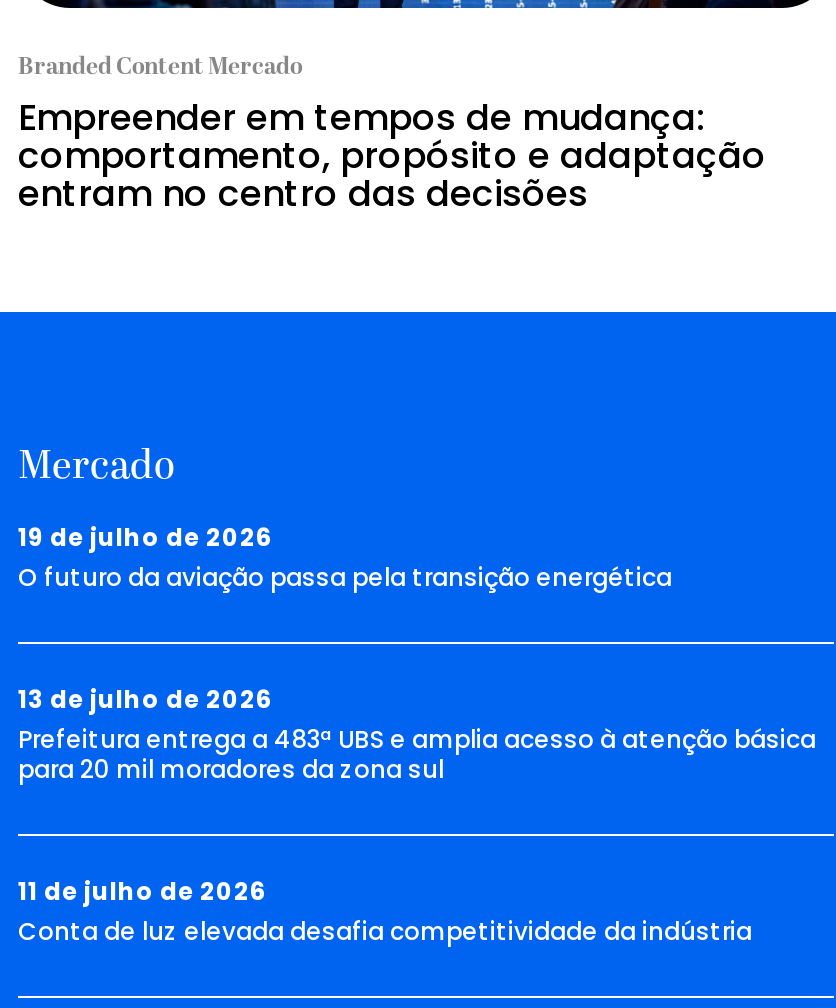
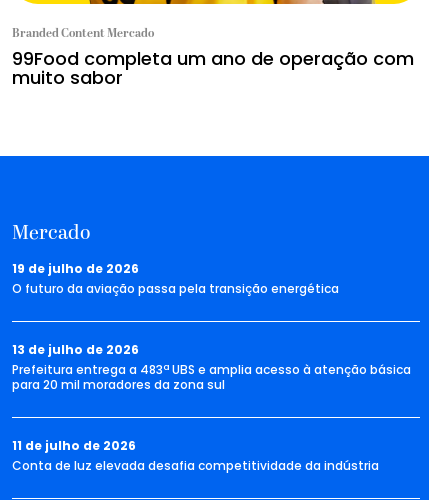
[18,92,766,218] Empreender em tempos de mudança: | comportamento, propósito e adaptação | entram no centro das decisões -> [12,46,414,90] 99Food completa um ano de operação com | muito sabor

